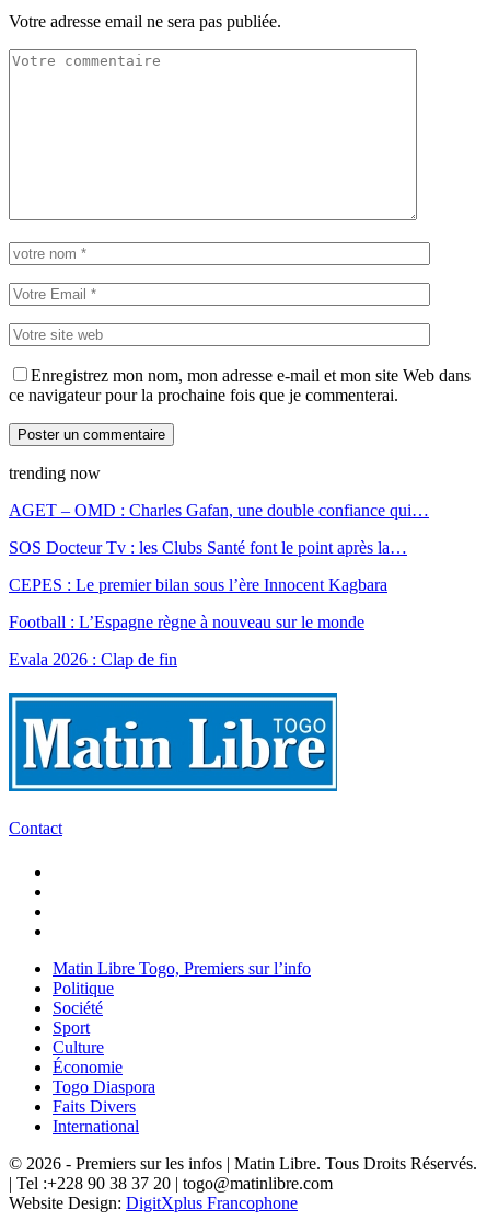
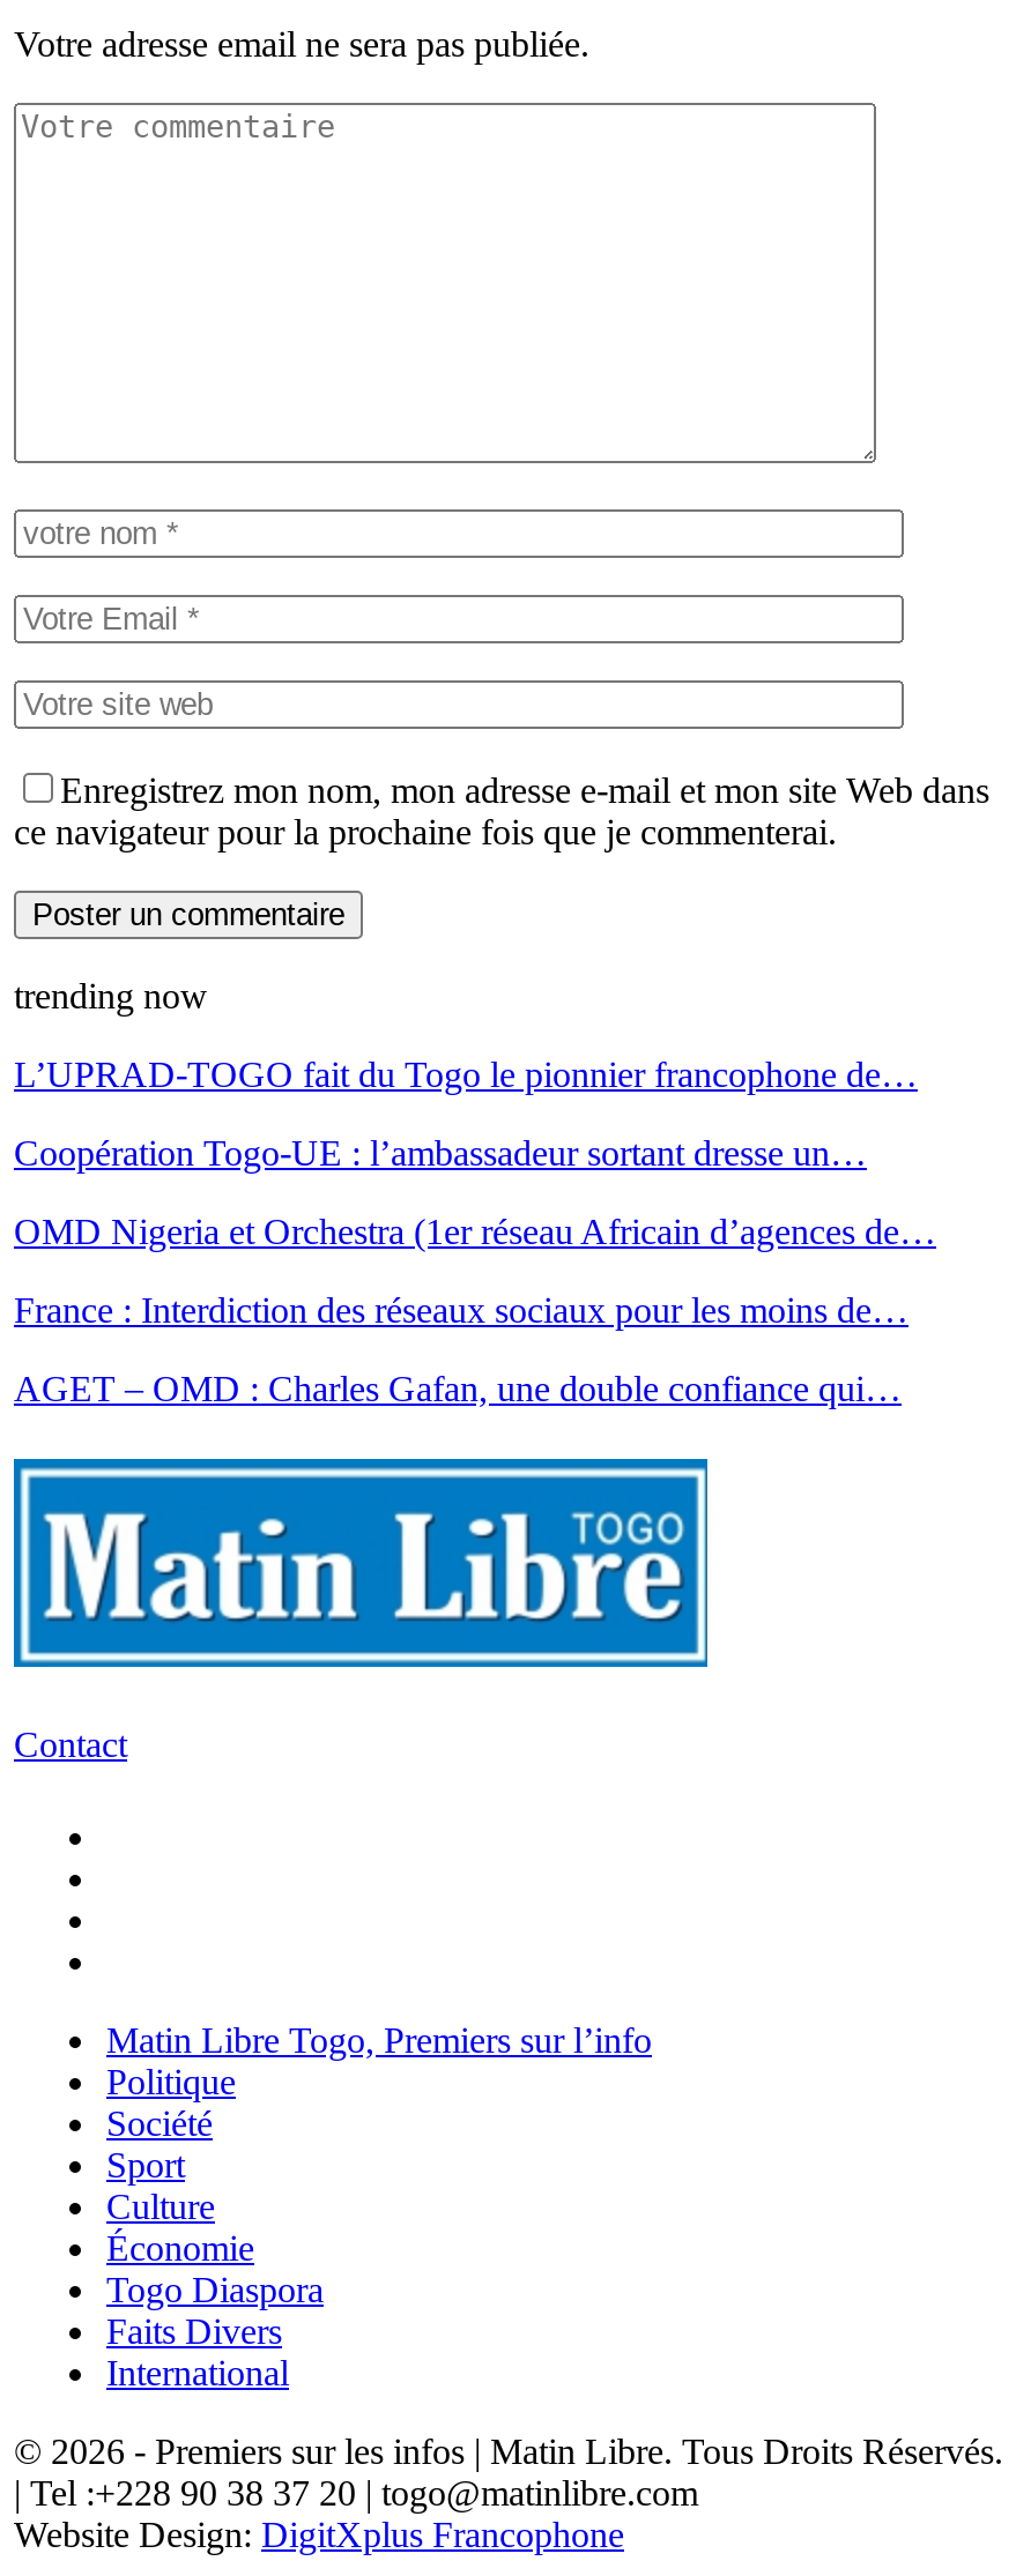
none -> [14,1054,936,1329] L’UPRAD-TOGO fait du Togo le pionnier francophone de… | Coopération Togo-UE : l’ambassadeur sortant dresse un… | OMD Nigeria et Orchestra (1er réseau Africain d’agences de… | France : Interdiction des réseaux sociaux pour les moins de…
moved [9,501,429,519] -> [14,1368,902,1408]: AGET – OMD : Charles Gafan, une double confiance qui…
[9,538,407,668] SOS Docteur Tv : les Clubs Santé font le point après la… | CEPES : Le premier bilan sous l’ère Innocent Kagbara | Football : L’Espagne règne à nouveau sur le monde | Evala 2026 : Clap de fin -> none

